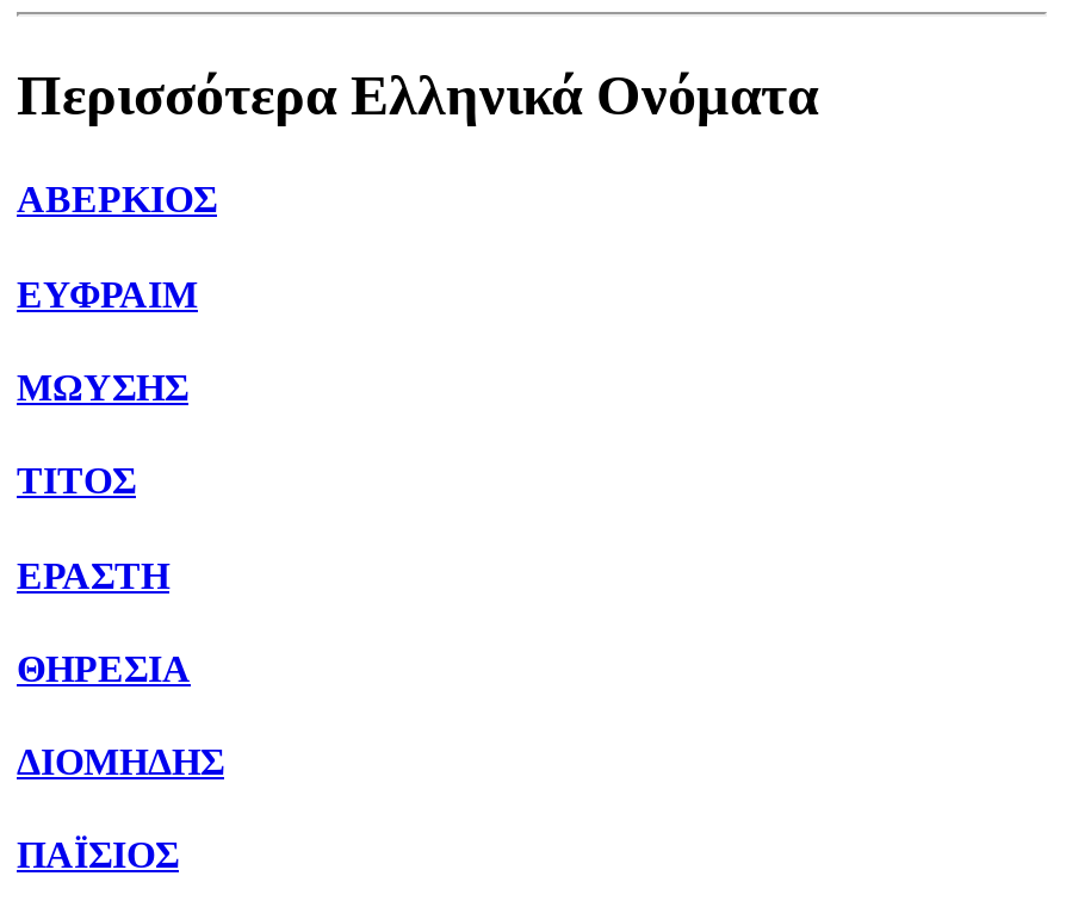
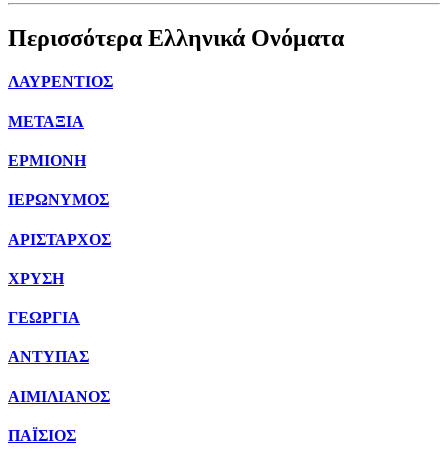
[17,180,224,782] ΑΒΕΡΚΙΟΣ | ΕΥΦΡΑΙΜ | ΜΩΥΣΗΣ | ΤΙΤΟΣ | ΕΡΑΣΤΗ | ΘΗΡΕΣΙΑ | ΔΙΟΜΗΔΗΣ -> [8,73,113,405] ΛΑΥΡΕΝΤΙΟΣ | ΜΕΤΑΞΙΑ | ΕΡΜΙΟΝΗ | ΙΕΡΩΝΥΜΟΣ | ΑΡΙΣΤΑΡΧΟΣ | ΧΡΥΣΗ | ΓΕΩΡΓΙΑ | ΑΝΤΥΠΑΣ | ΑΙΜΙΛΙΑΝΟΣ

